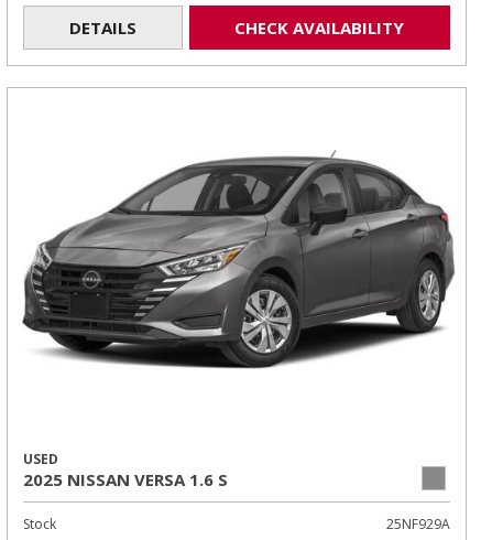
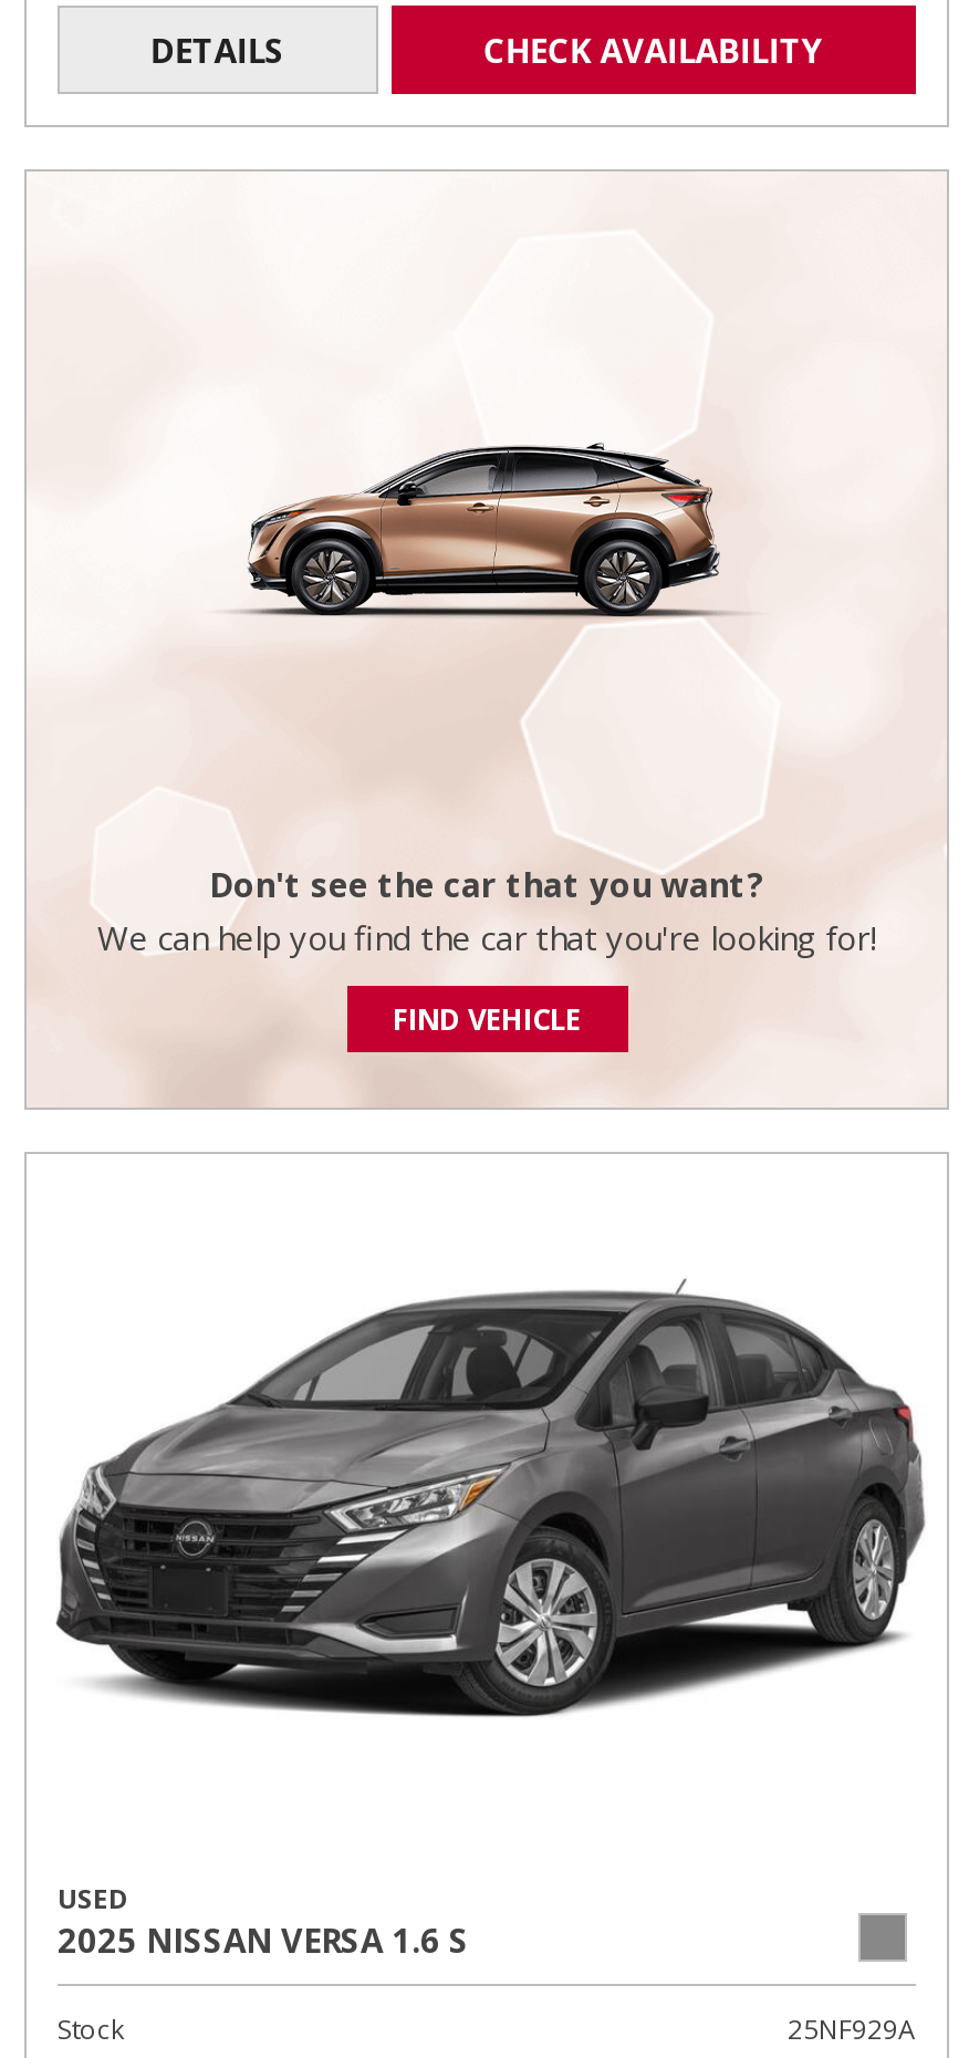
none -> [29,405,942,1106] [image] | Don't see the car that you want? | We can help you find the car that you're looking for! | FIND VEHICLE

